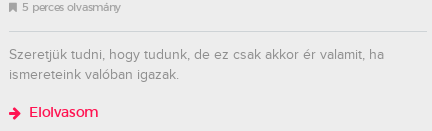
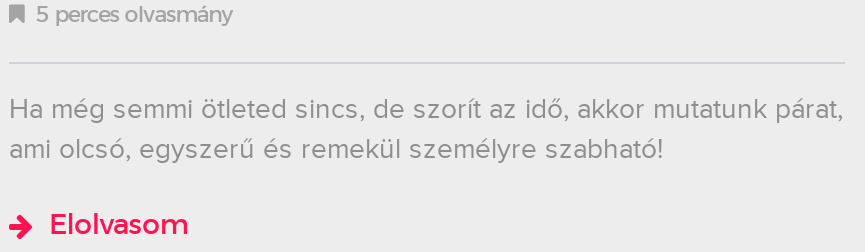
[9,46,384,83] Szeretjük tudni, hogy tudunk, de ez csak akkor ér valamit, ha | ismereteink valóban igazak. -> [9,93,843,167] Ha még semmi ötleted sincs, de szorít az idő, akkor mutatunk párat, | ami olcsó, egyszerű és remekül személyre szabható!

